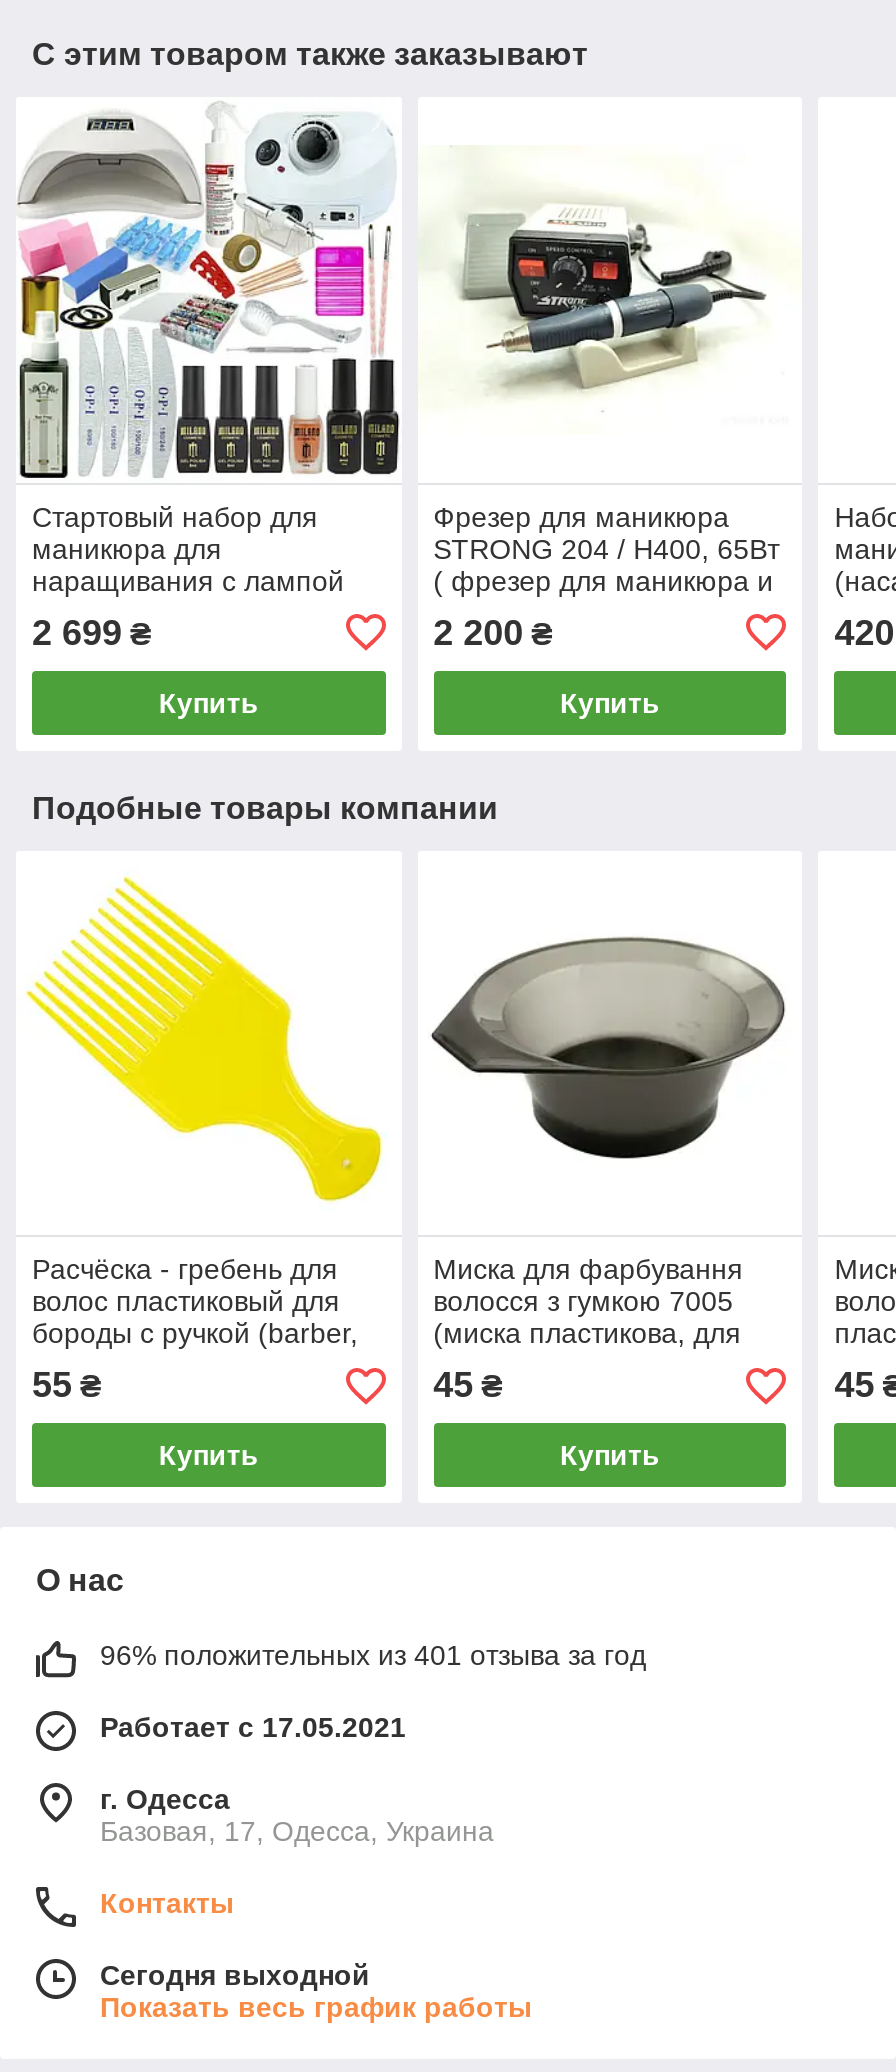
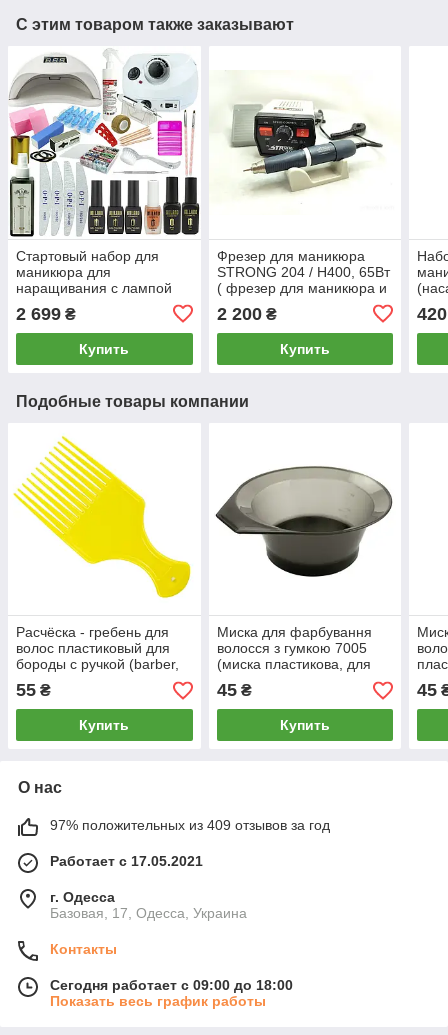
[100,1640,646,1672] 96% положительных из 401 отзыва за год -> [50,817,330,833] 97% положительных из 409 отзывов за год
[100,1960,370,1992] Сегодня выходной -> [50,977,293,993] Сегодня работает с 09:00 до 18:00

